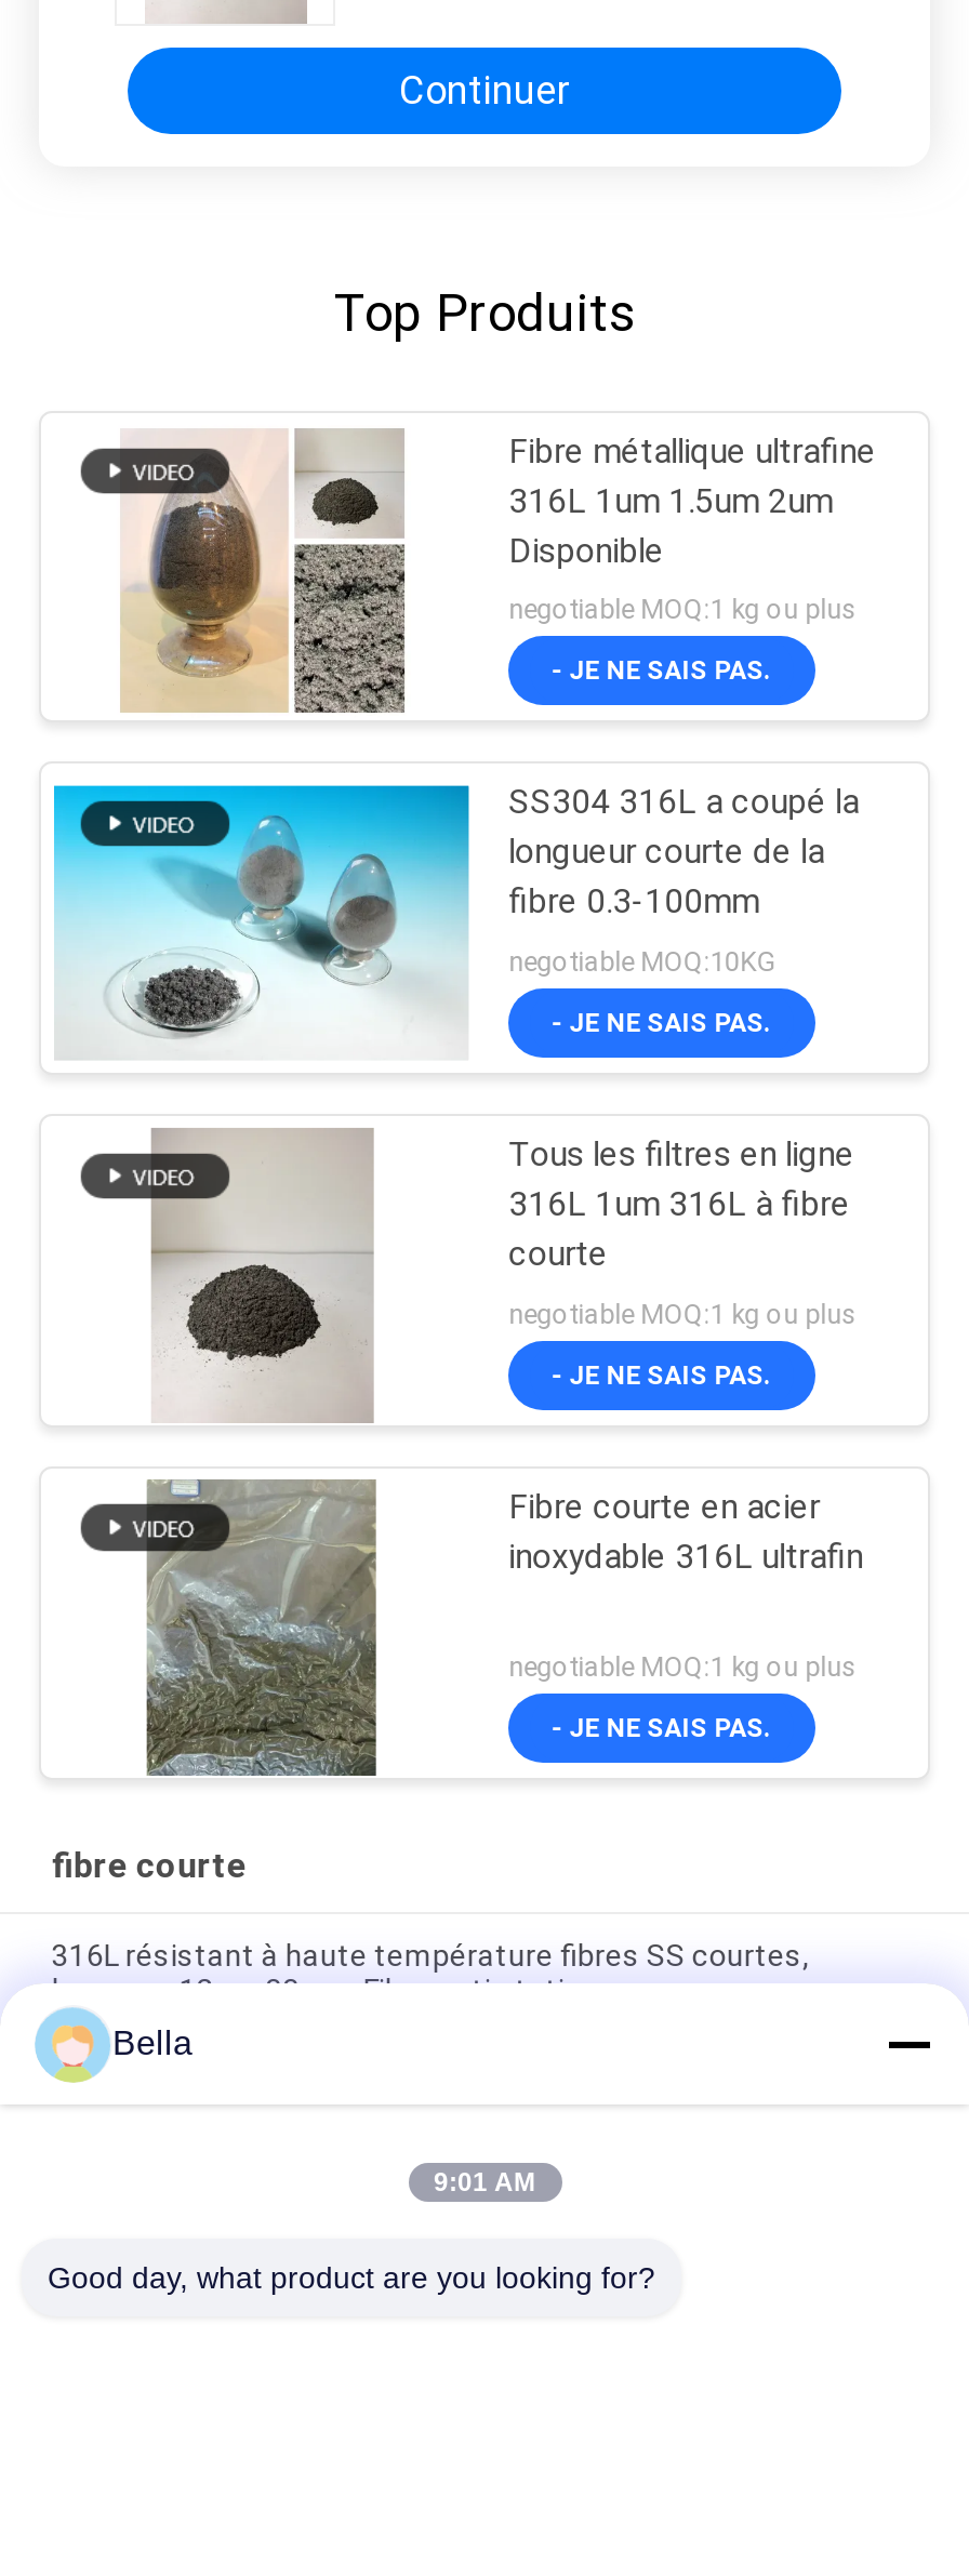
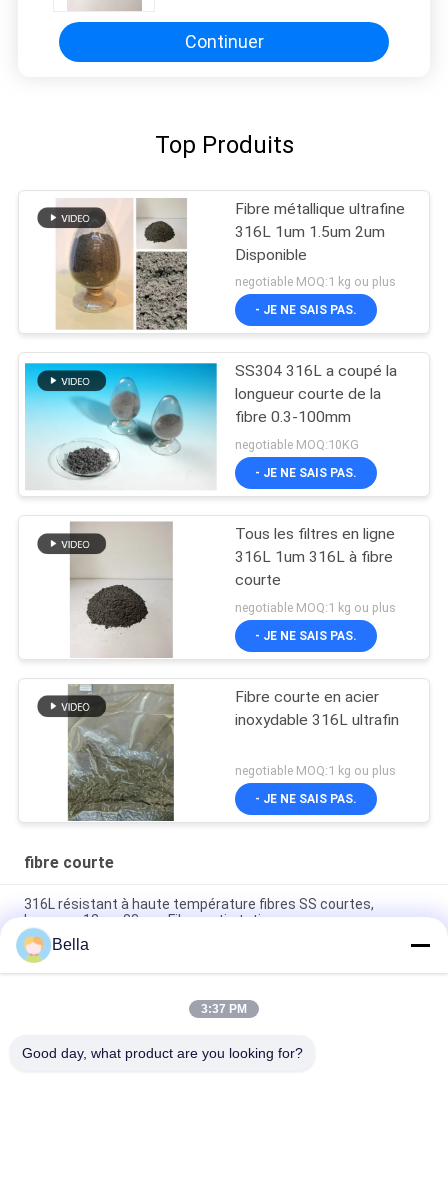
[434,2167,535,2197] 9:01 AM -> [201,1002,247,1016] 3:37 PM

